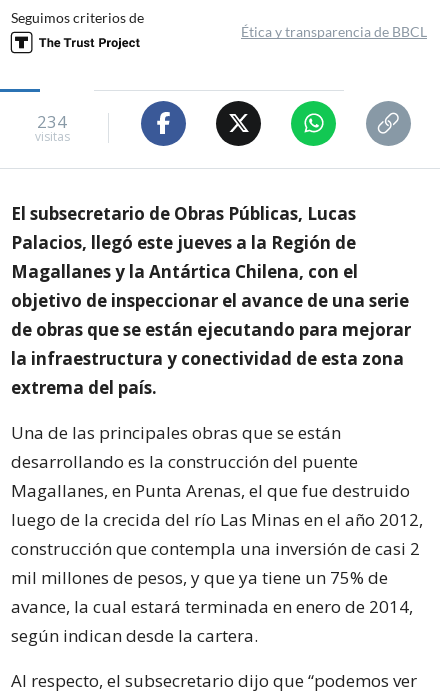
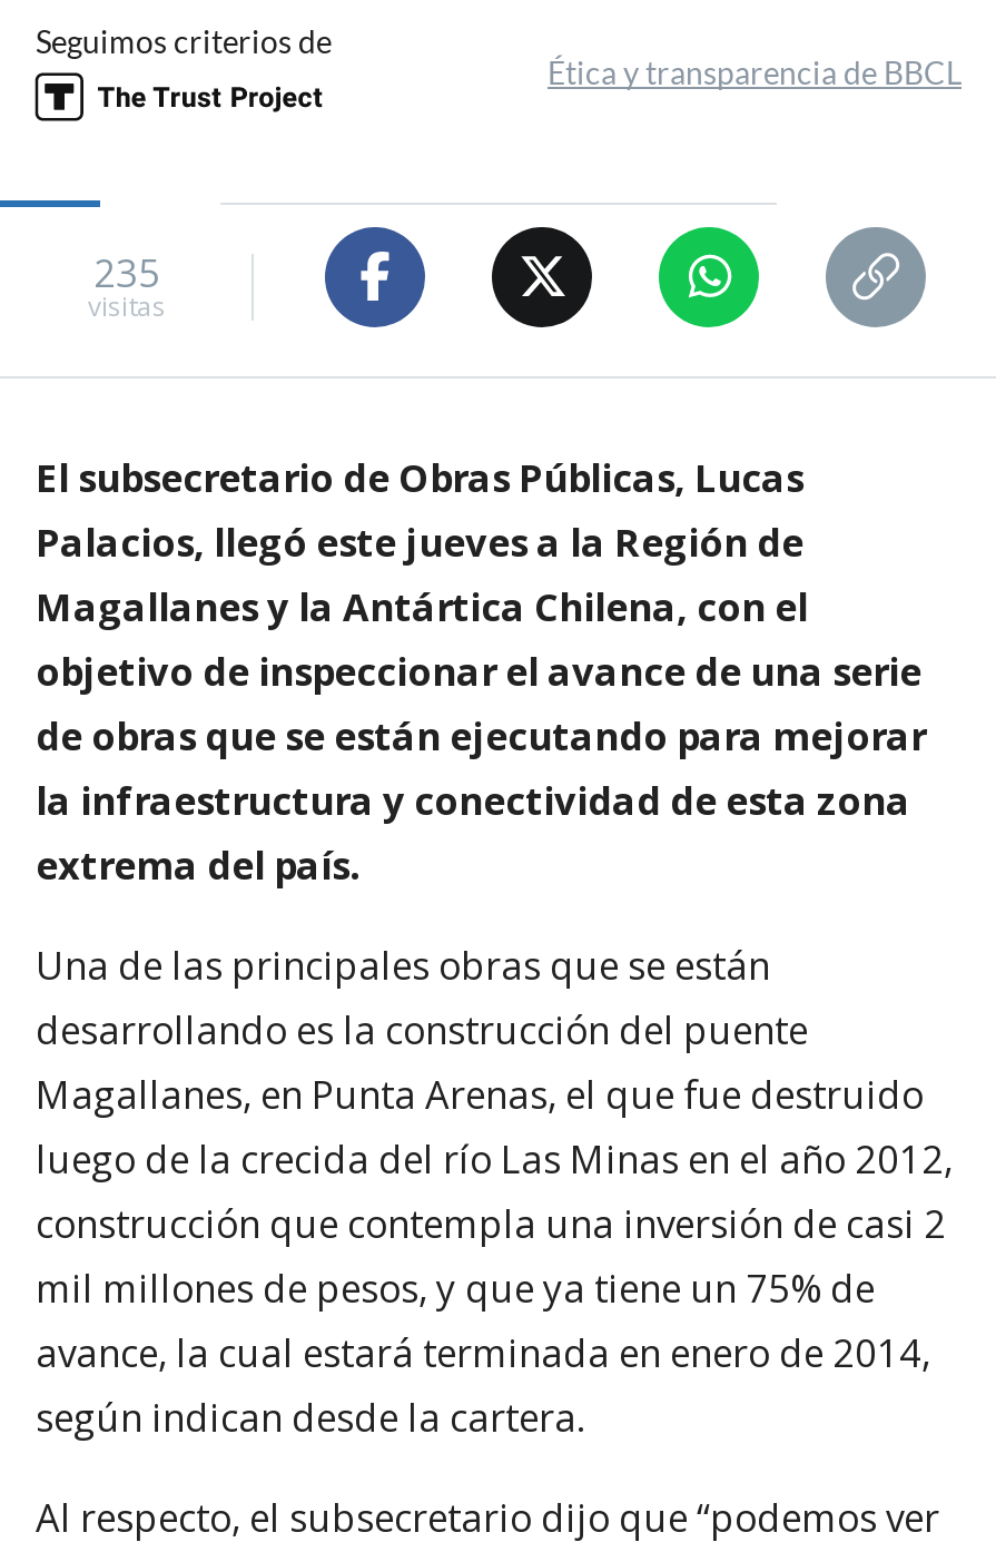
[37,110,67,133] 234 -> [93,248,160,299] 235

